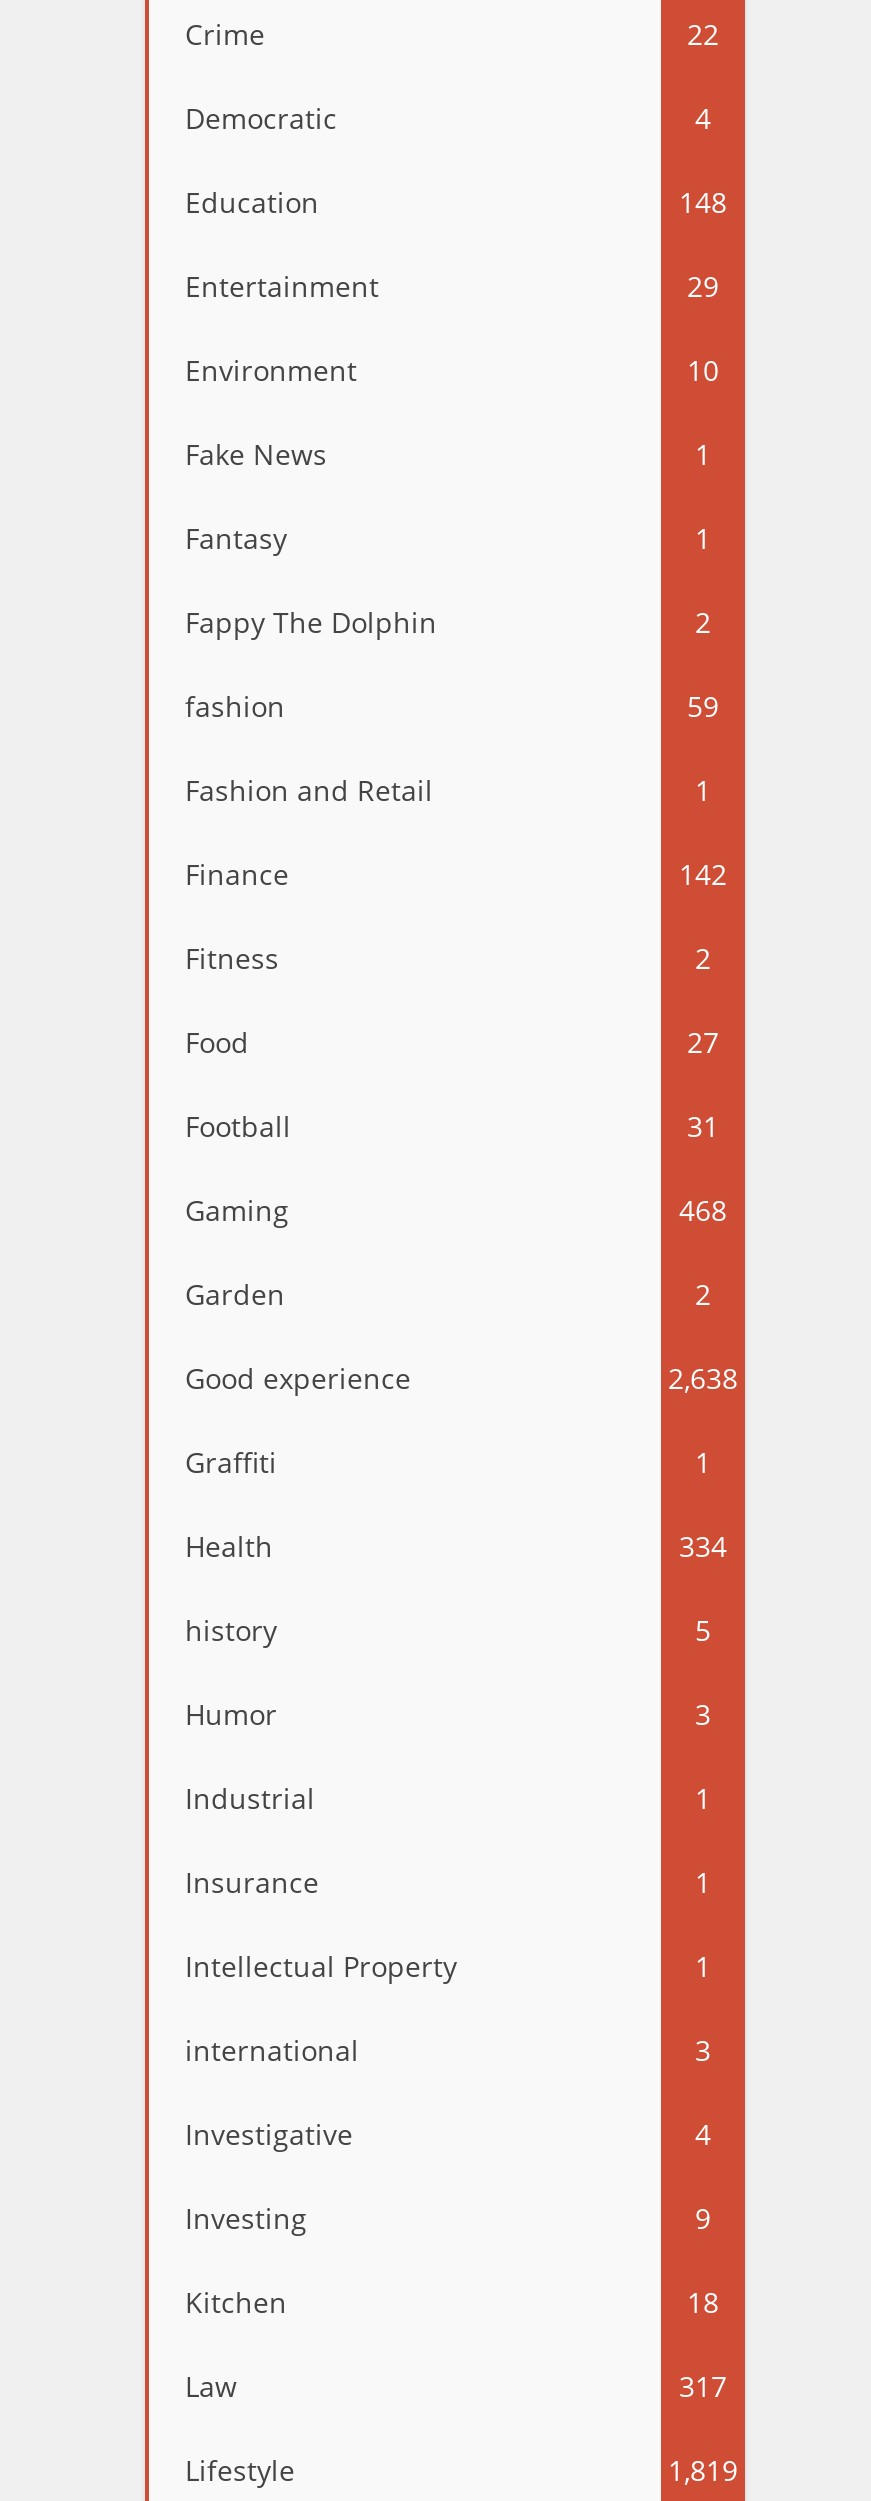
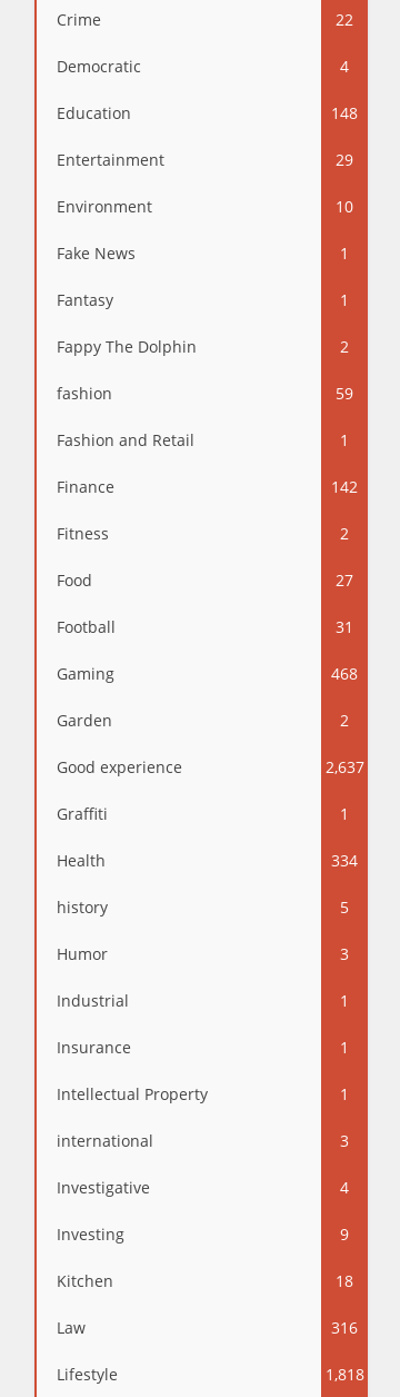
[668,1359,738,1397] 2,638 -> [325,757,364,778] 2,637
[679,2367,727,2405] 317 -> [331,1317,358,1338] 316
[668,2451,738,2489] 1,819 -> [325,1364,364,1385] 1,818

